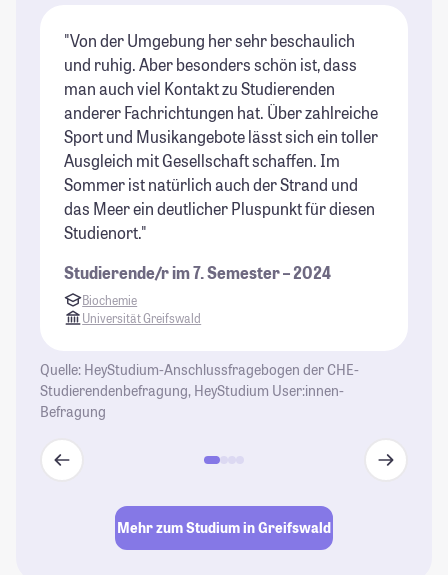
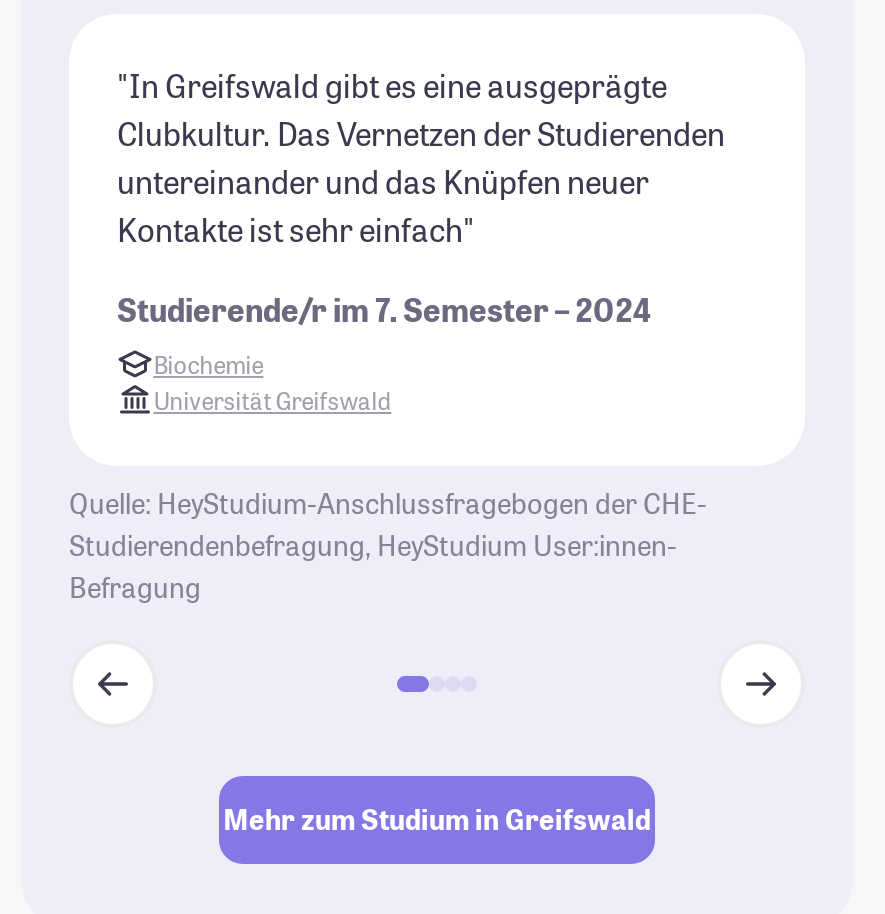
[64,30,378,243] "Von der Umgebung her sehr beschaulich | und ruhig. Aber besonders schön ist, dass | man auch viel Kontakt zu Studierenden | anderer Fachrichtungen hat. Über zahlreiche | Sport und Musikangebote lässt sich ein toller | Ausgleich mit Gesellschaft schaffen. Im | Sommer ist natürlich auch der Strand und | das Meer ein deutlicher Pluspunkt für diesen | Studienort." -> [117,63,725,249] "In Greifswald gibt es eine ausgeprägte | Clubkultur. Das Vernetzen der Studierenden | untereinander und das Knüpfen neuer | Kontakte ist sehr einfach"

